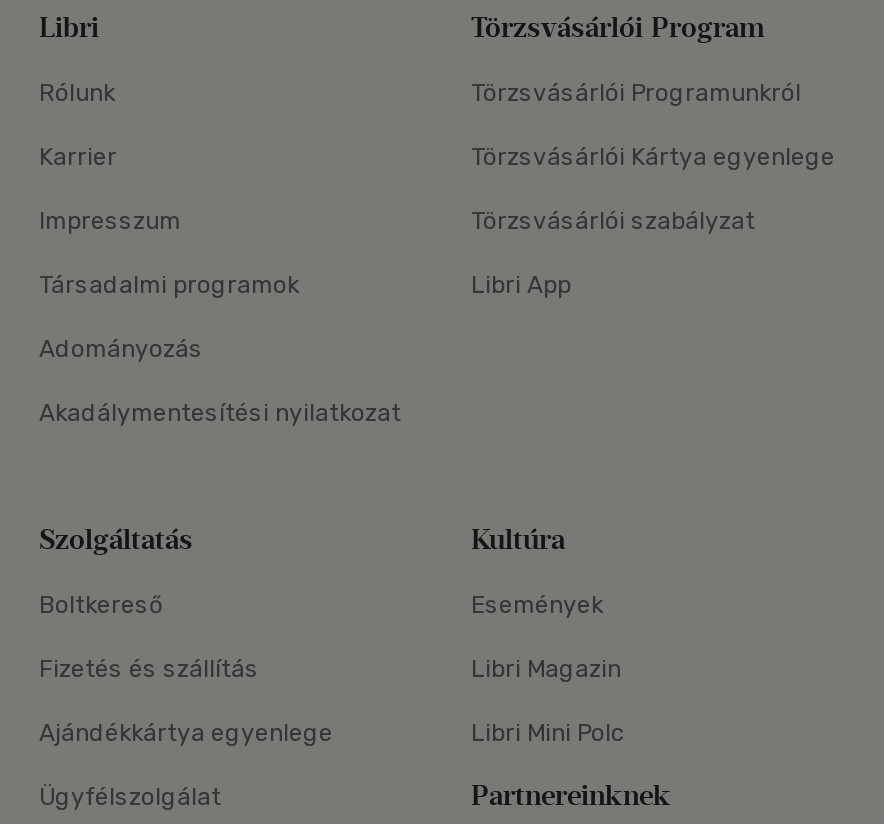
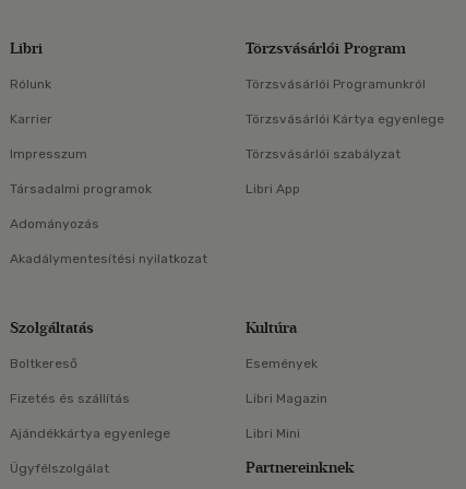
[471,720,625,748] Libri Mini Polc -> [246,426,300,441] Libri Mini

